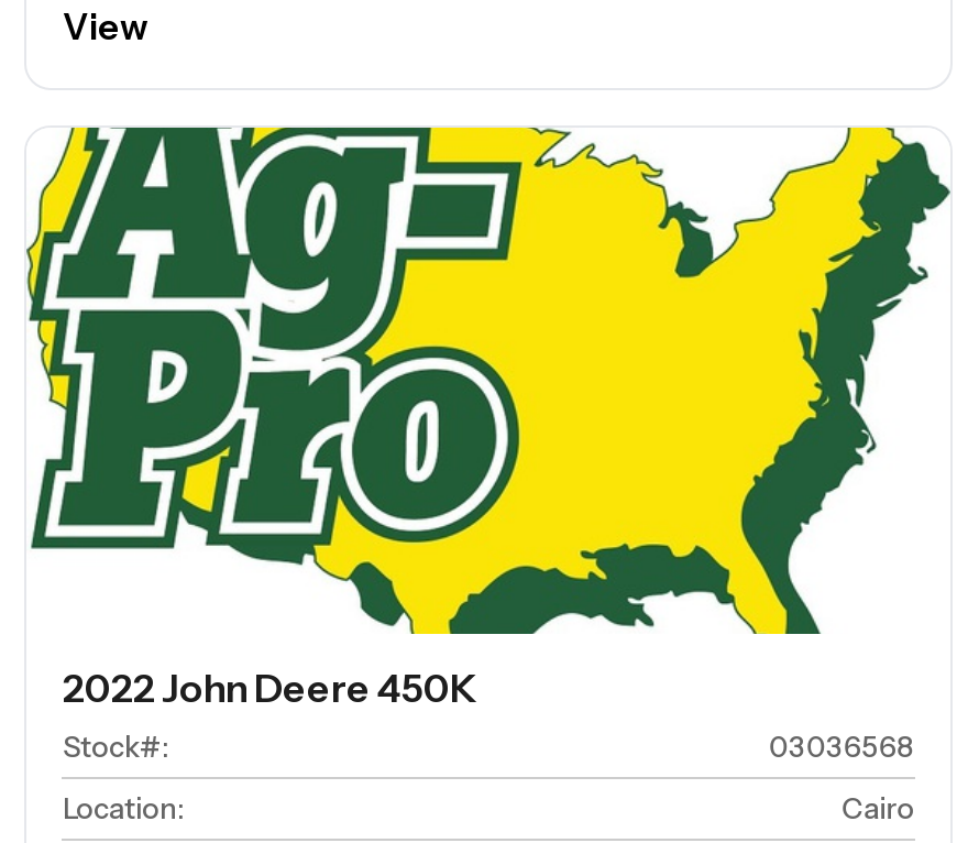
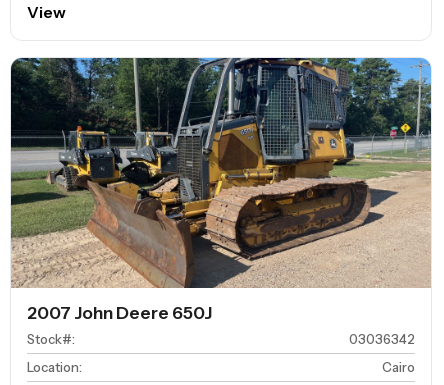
[24,125,950,712] [image] | 2022 John Deere 450K -> [10,57,432,323] [image] | 2007 John Deere 650J
[769,729,914,765] 03036568 -> [349,331,415,347] 03036342

